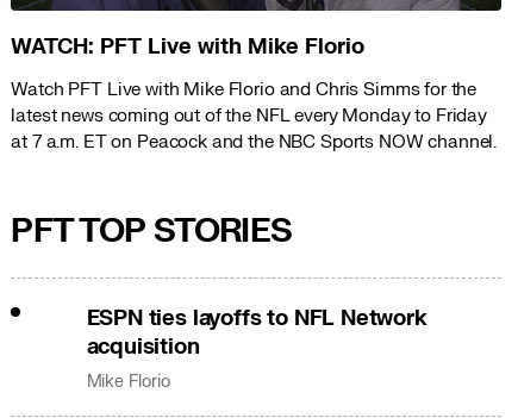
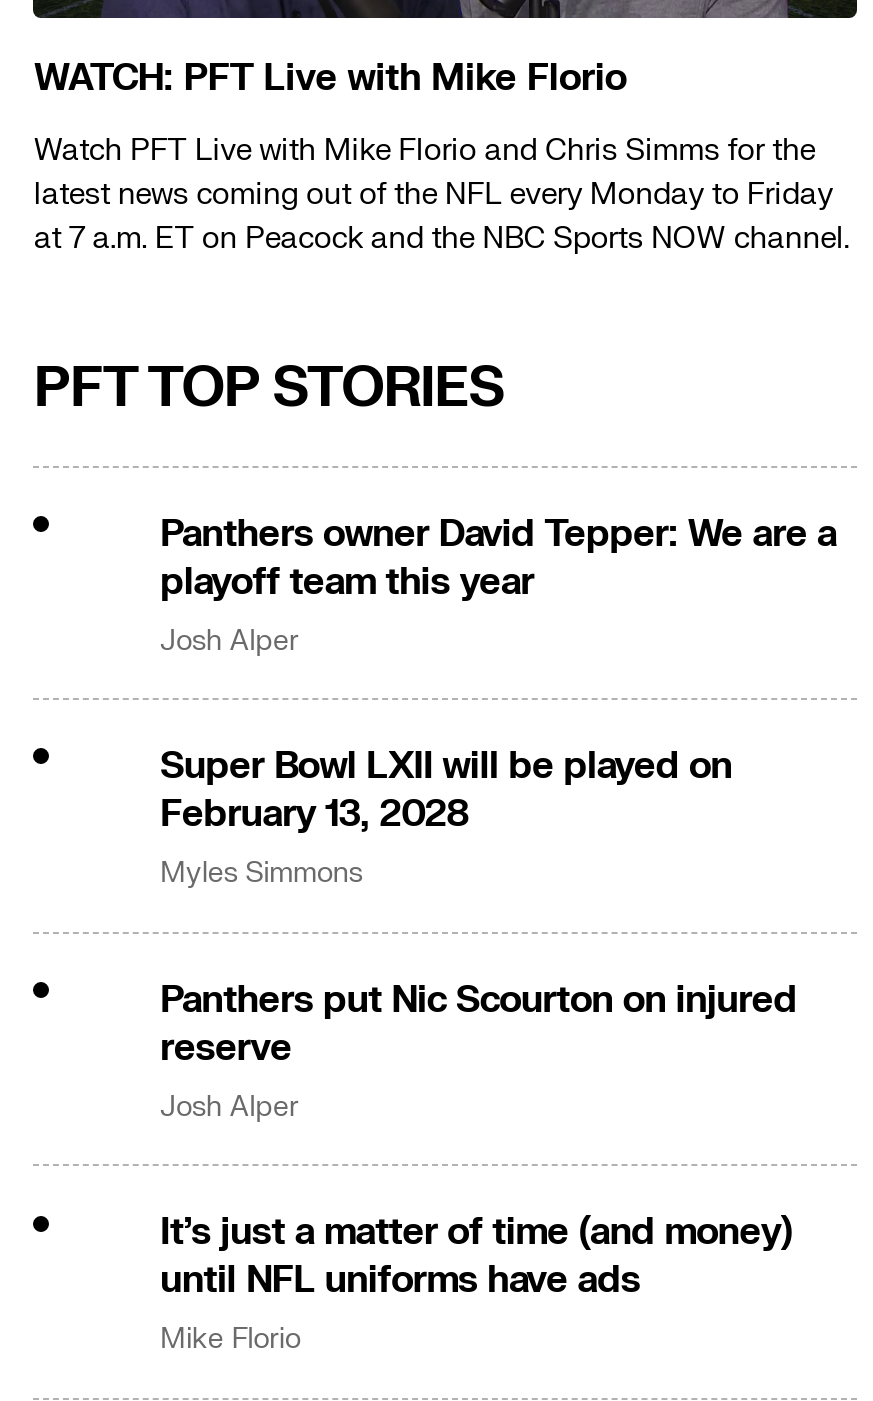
[86,303,427,360] ESPN ties layoffs to NFL Network | acquisition -> [160,509,836,1304] Panthers owner David Tepper: We are a | playoff team this year | Josh Alper | Super Bowl LXII will be played on | February 13, 2028 | Myles Simmons | Panthers put Nic Scourton on injured | reserve | Josh Alper | It’s just a matter of time (and money) | until NFL uniforms have ads

